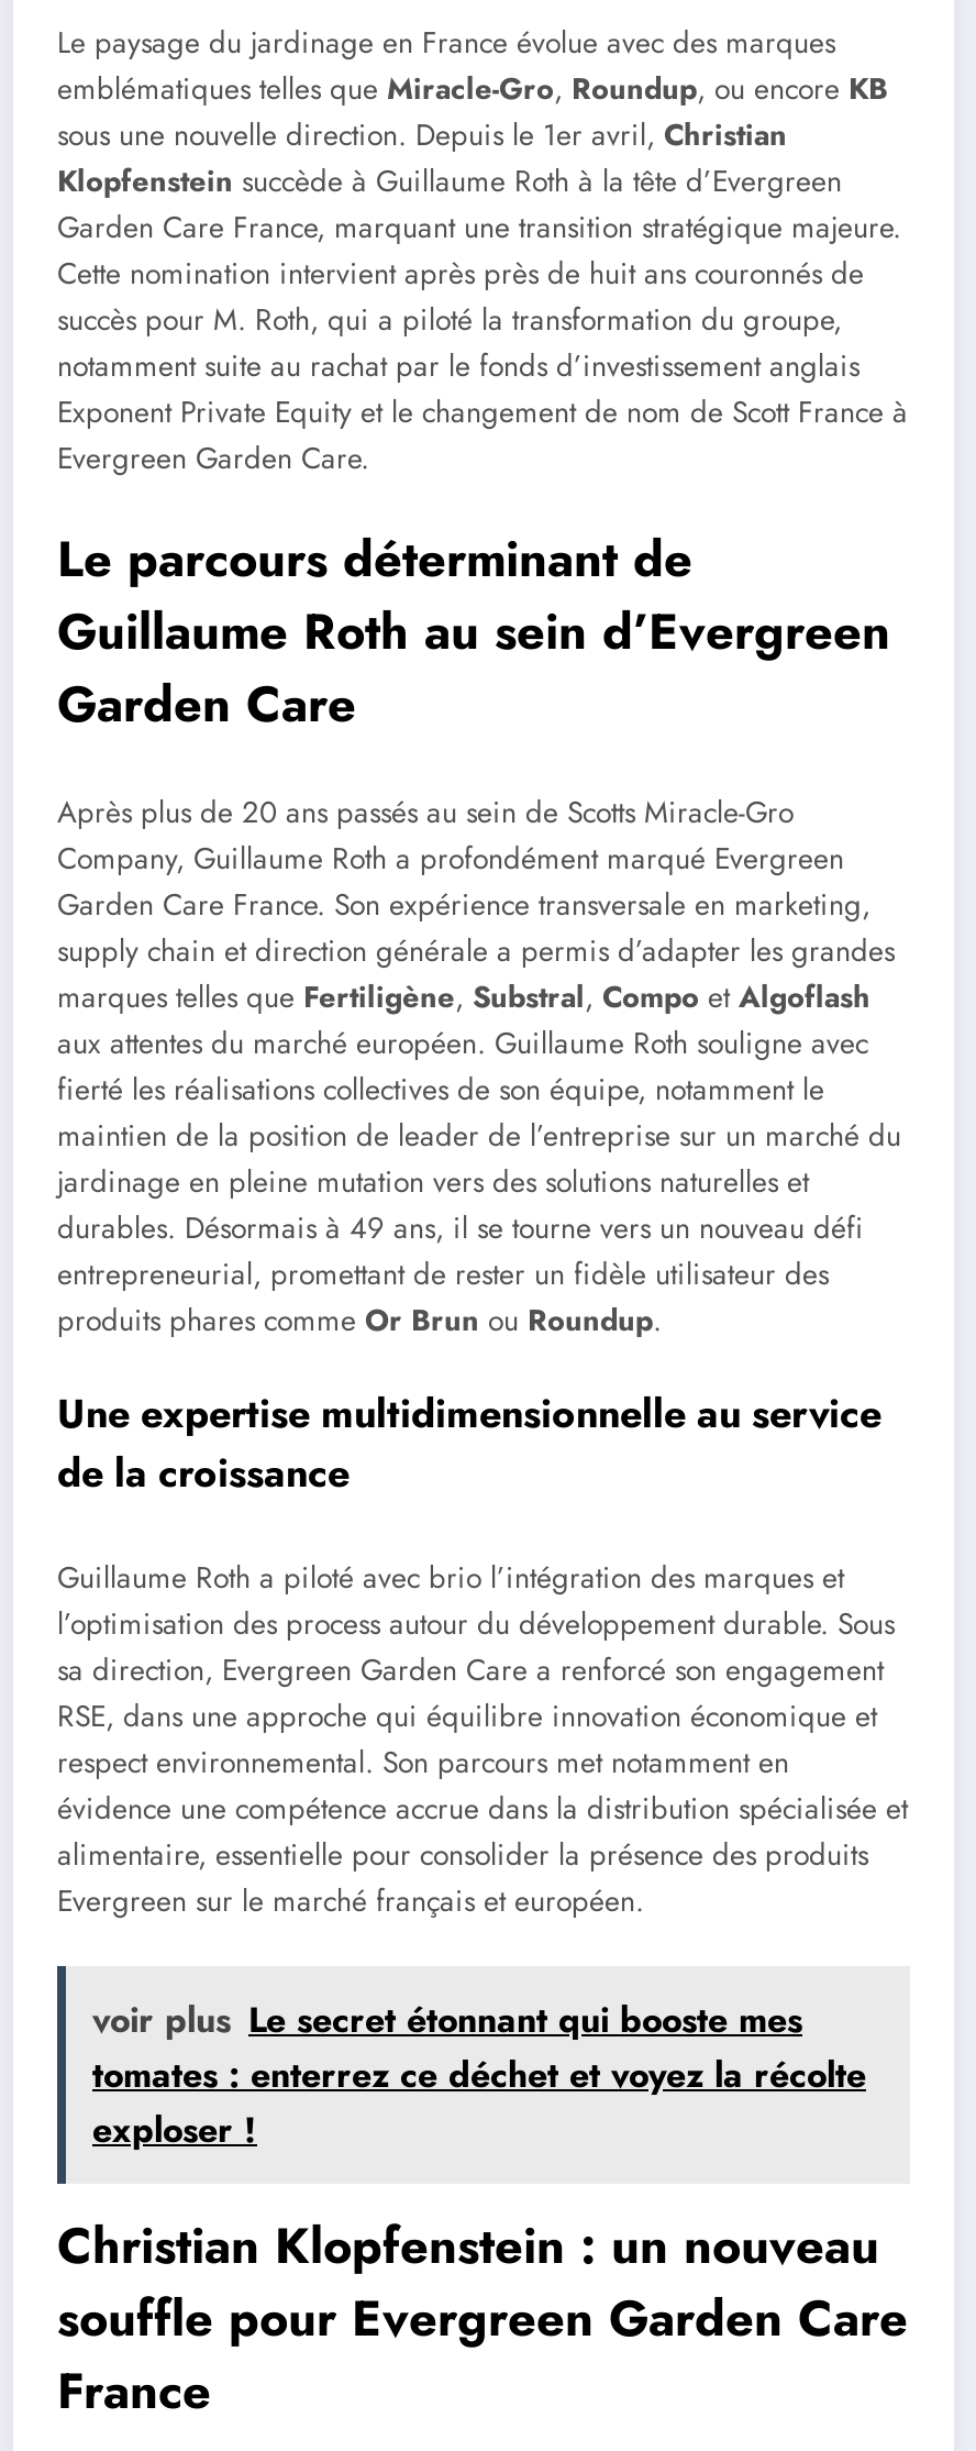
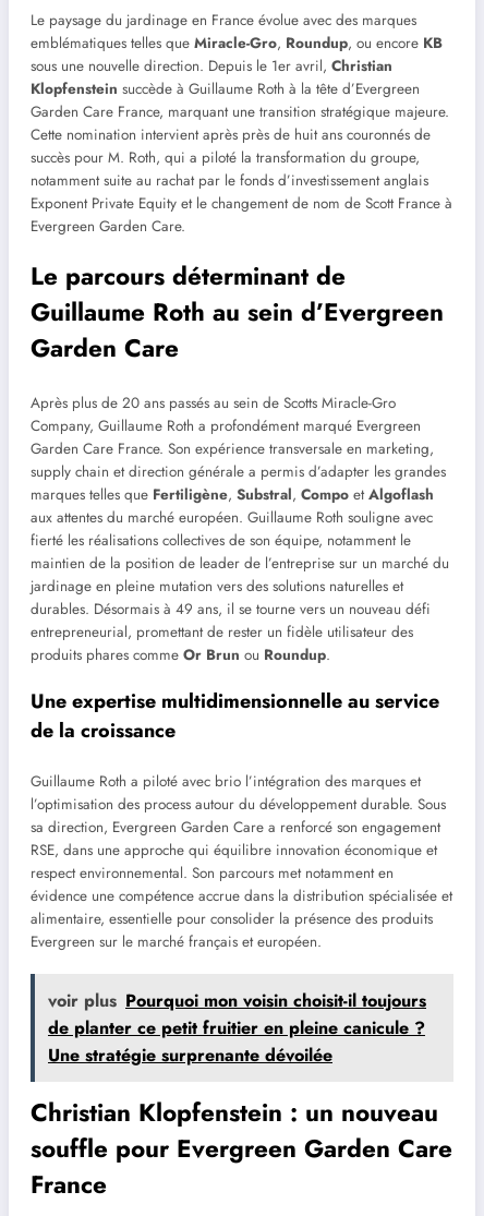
[92,1995,866,2155] voir plus Le secret étonnant qui booste mes | tomates : enterrez ce déchet et voyez la récolte | exploser ! -> [48,989,426,1068] voir plus Pourquoi mon voisin choisit-il toujours | de planter ce petit fruitier en pleine canicule ? | Une stratégie surprenante dévoilée

